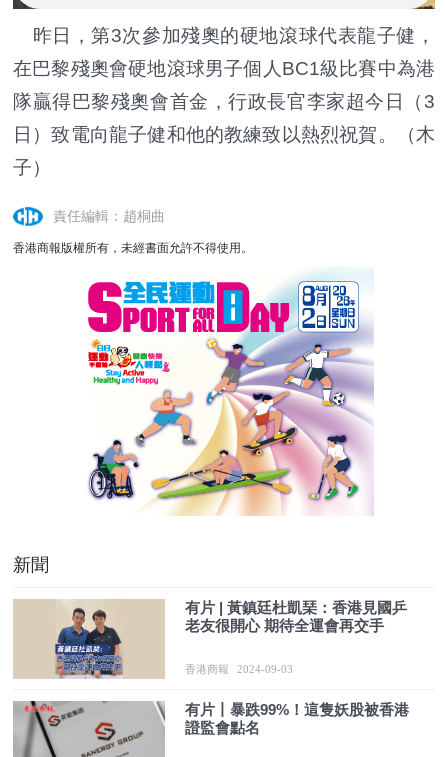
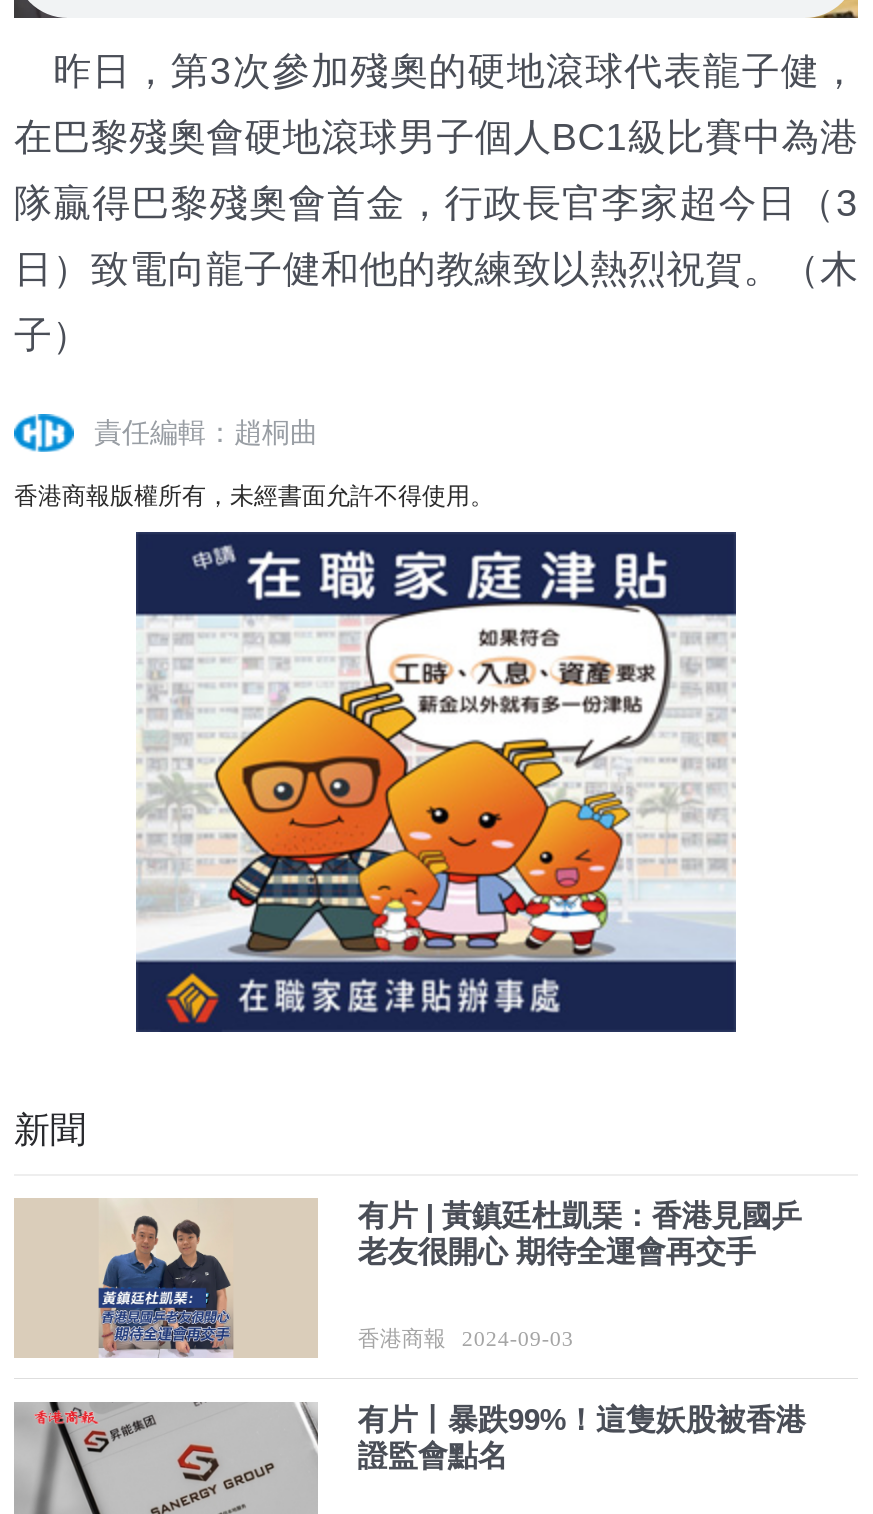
[74,266,374,516] [image] -> [134,530,738,1034] [image]

